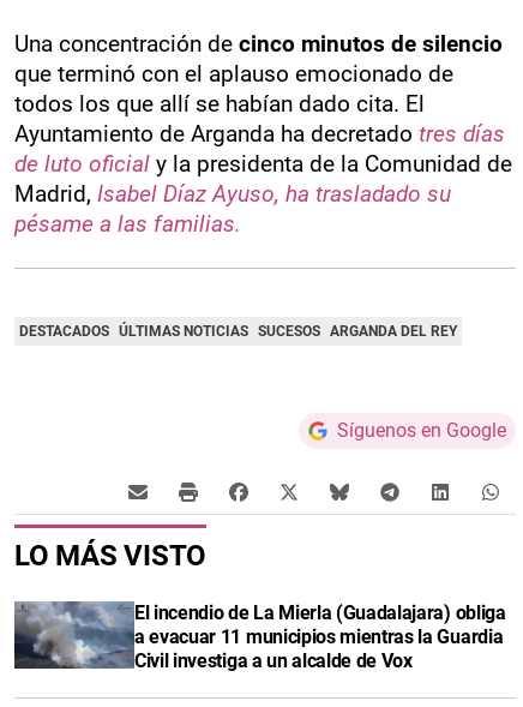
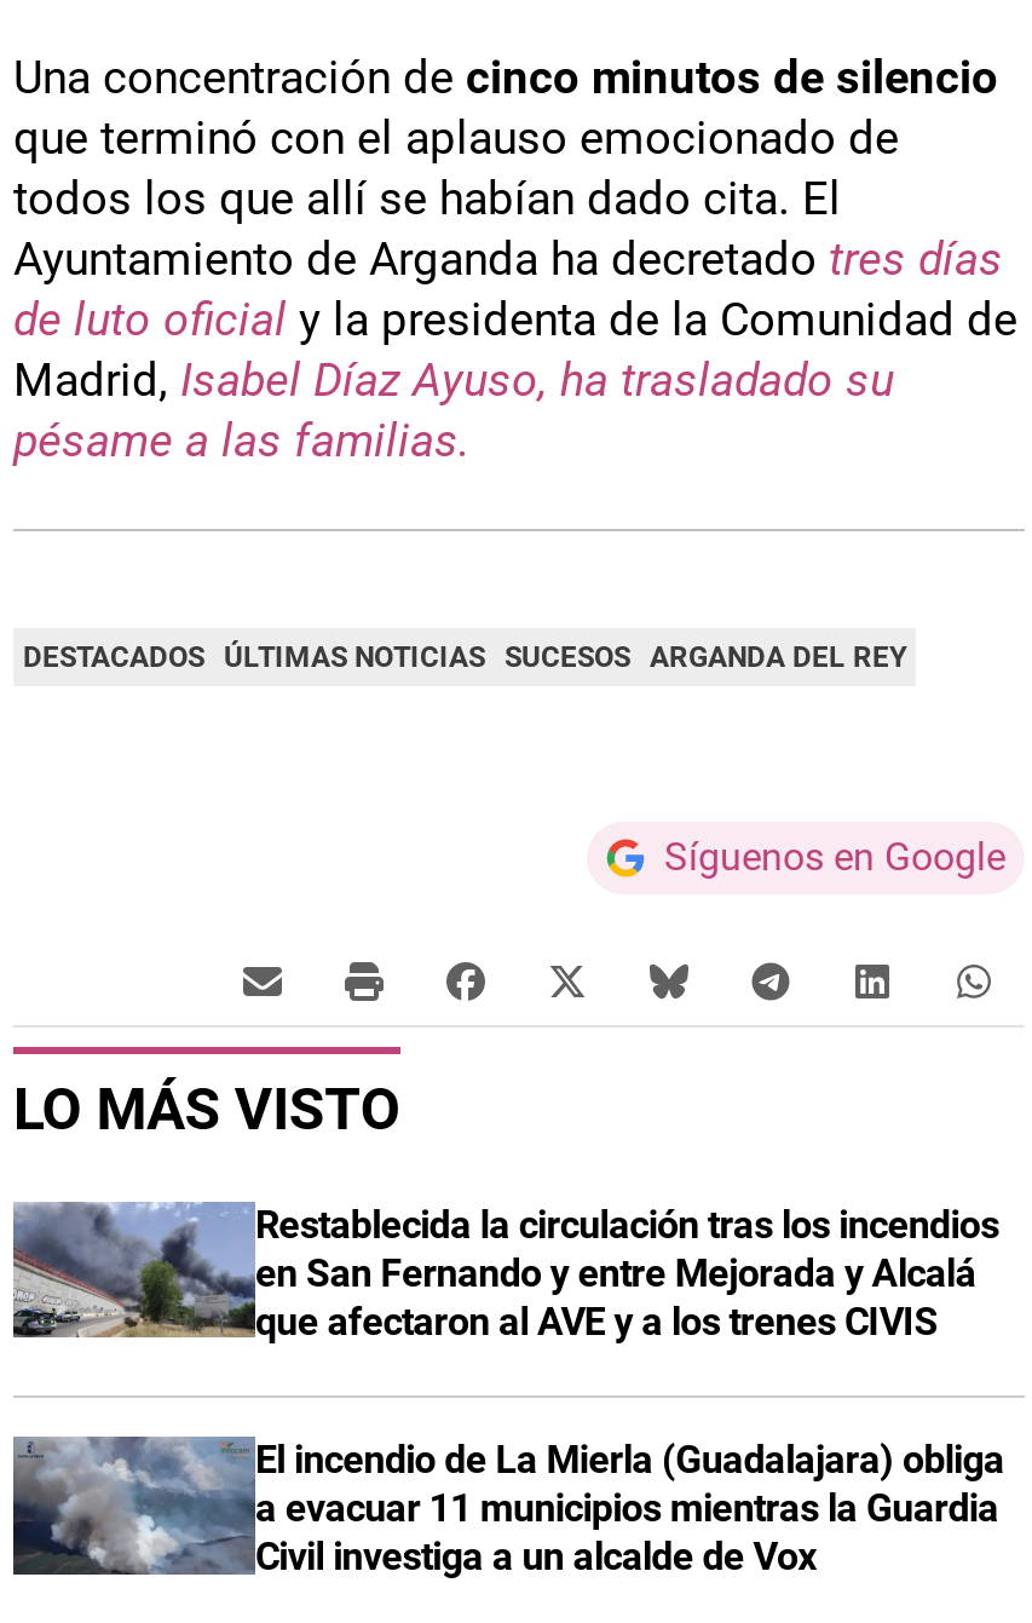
none -> [11,1202,999,1345] [image] | Restablecida la circulación tras los incendios | en San Fernando y entre Mejorada y Alcalá | que afectaron al AVE y a los trenes CIVIS

